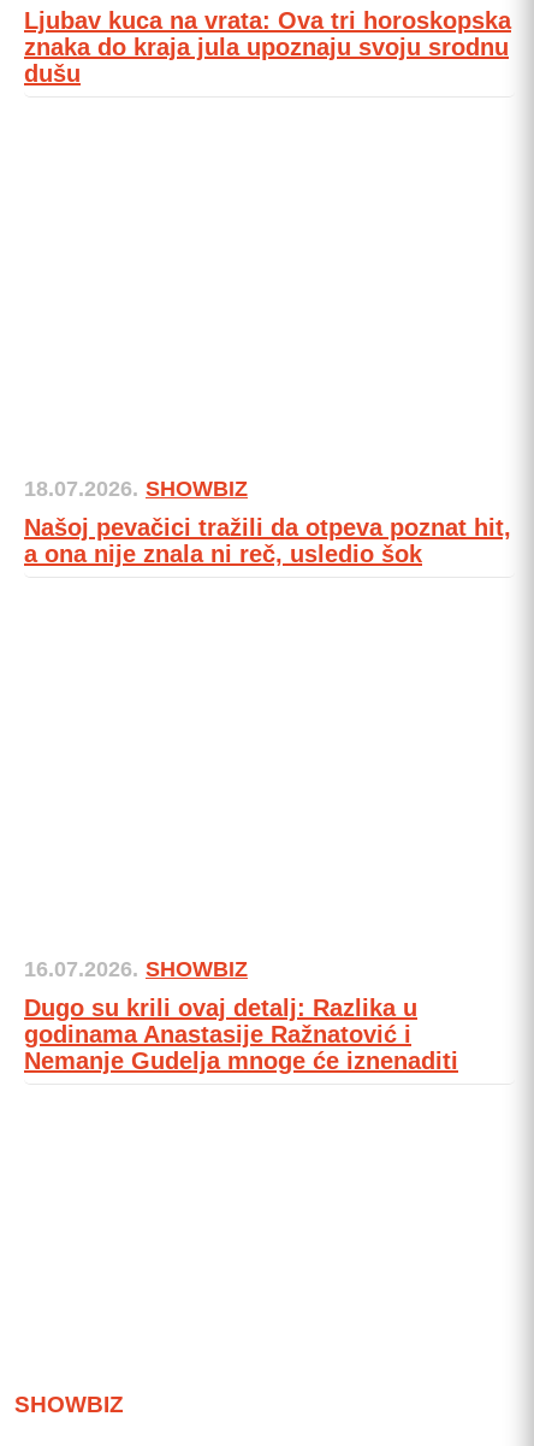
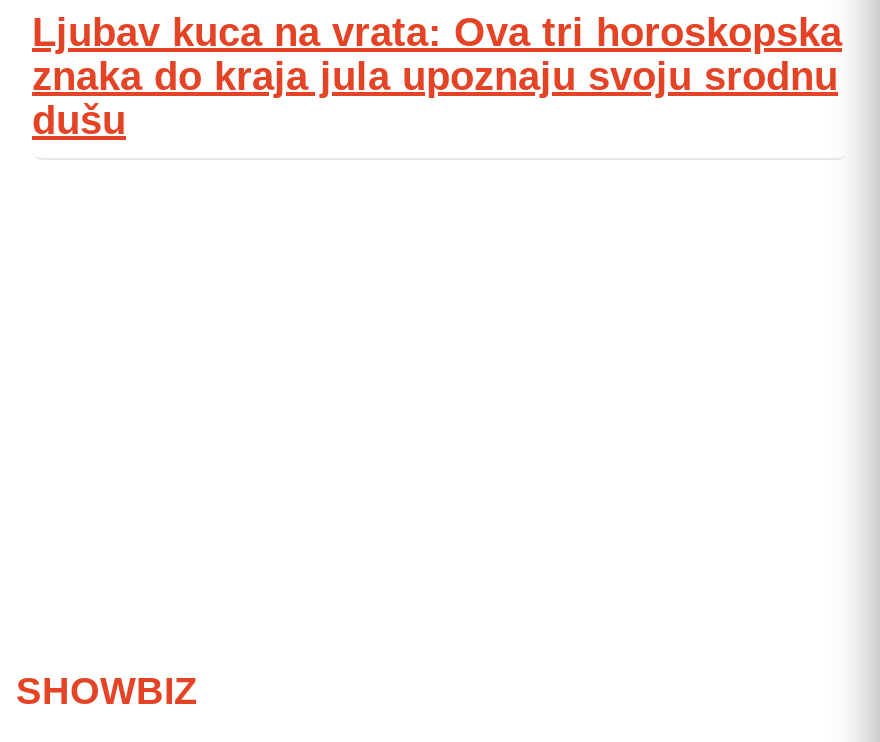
[24,477,511,567] 18.07.2026. SHOWBIZ | Našoj pevačici tražili da otpeva poznat hit, | a ona nije znala ni reč, usledio šok -> none
[24,957,458,1074] 16.07.2026. SHOWBIZ | Dugo su krili ovaj detalj: Razlika u | godinama Anastasije Ražnatović i | Nemanje Gudelja mnoge će iznenaditi -> none

